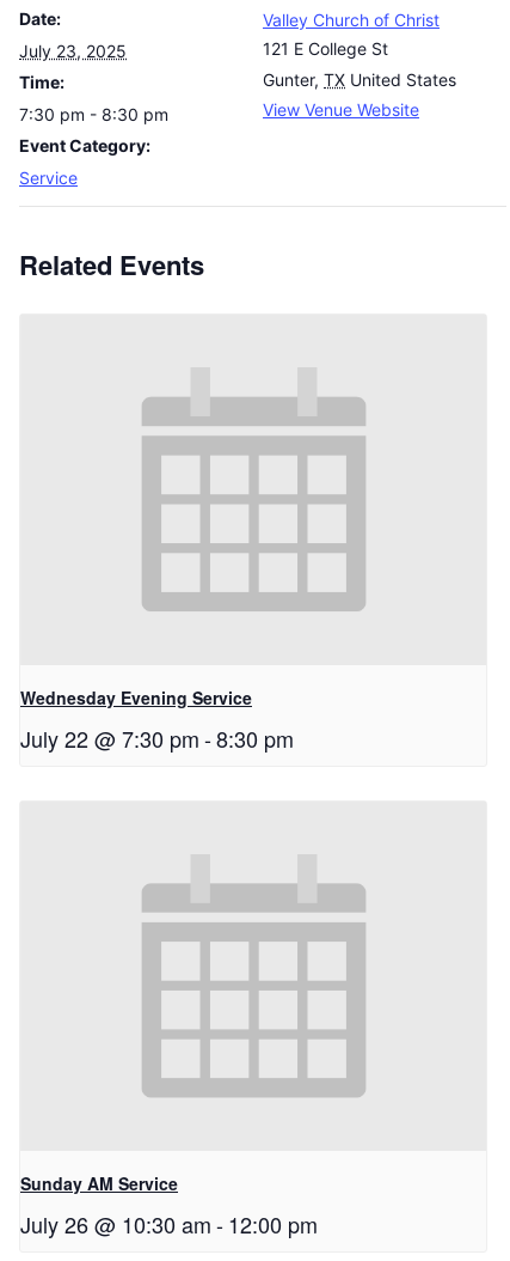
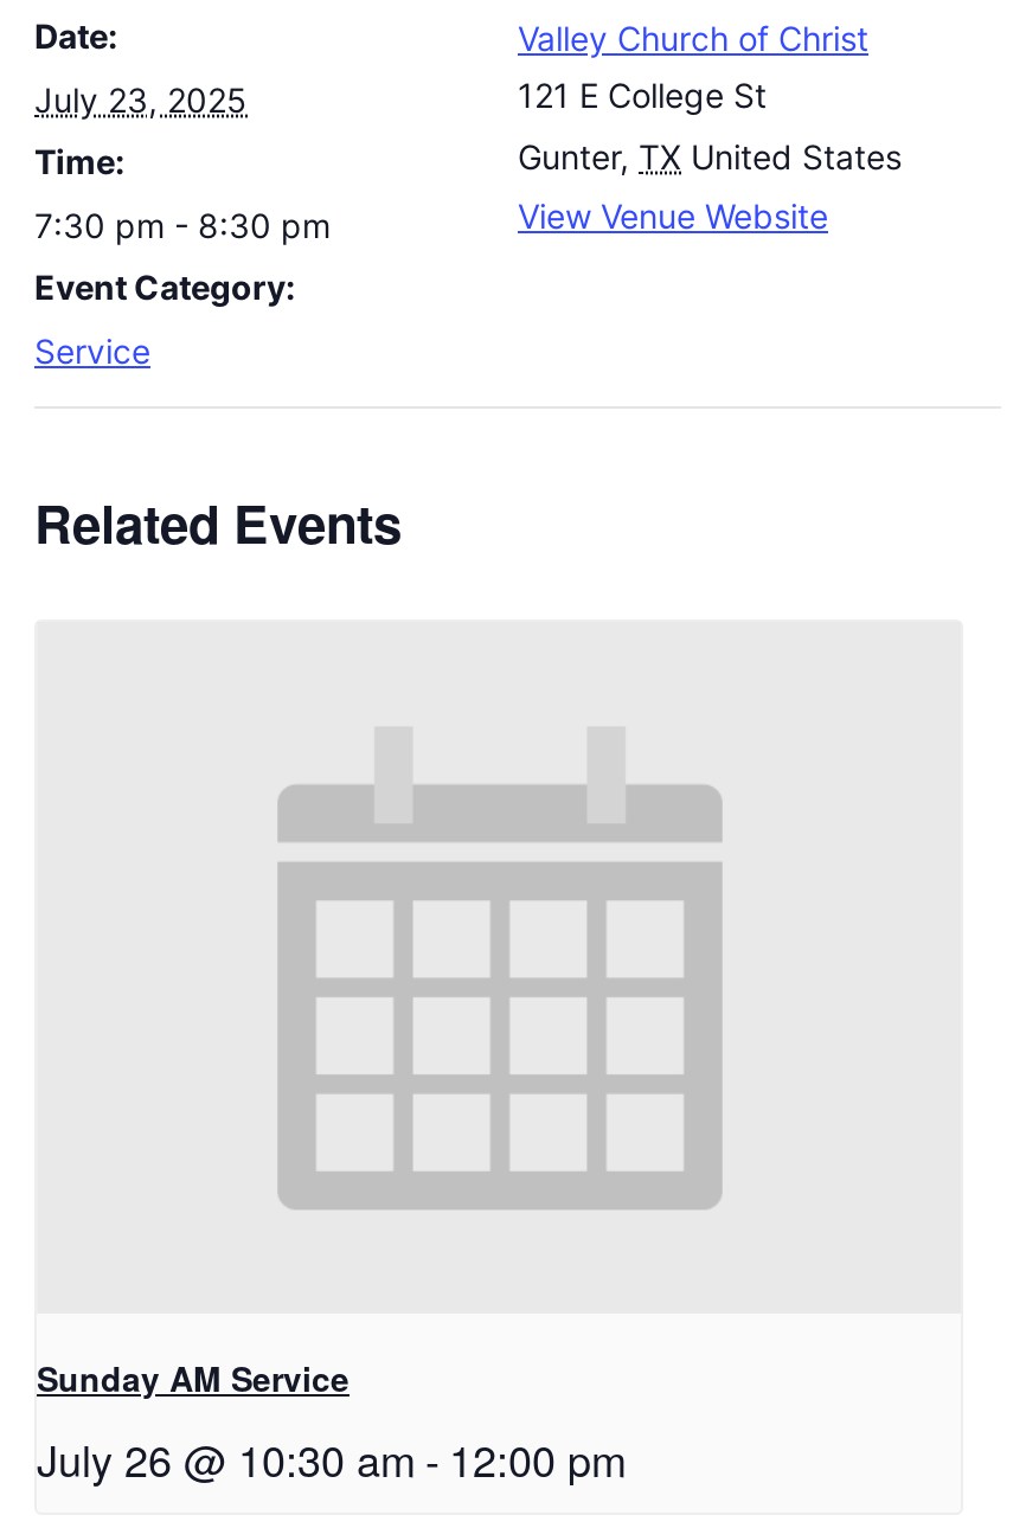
[20,685,294,753] Wednesday Evening Service | July 22 @ 7:30 pm - 8:30 pm -> none

